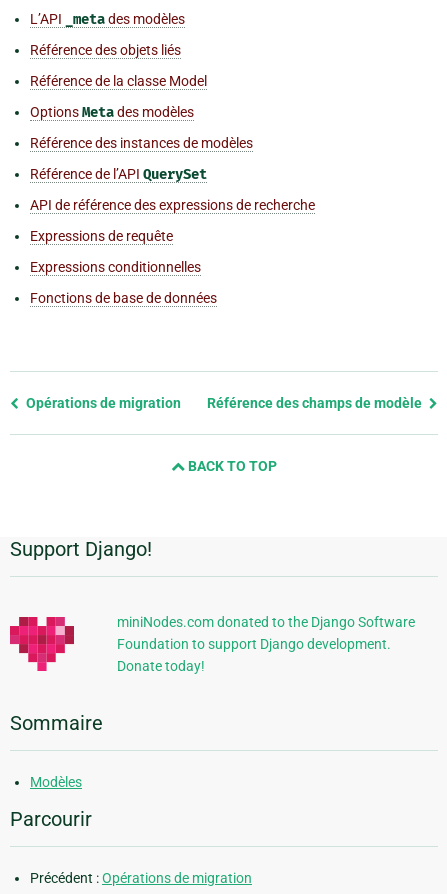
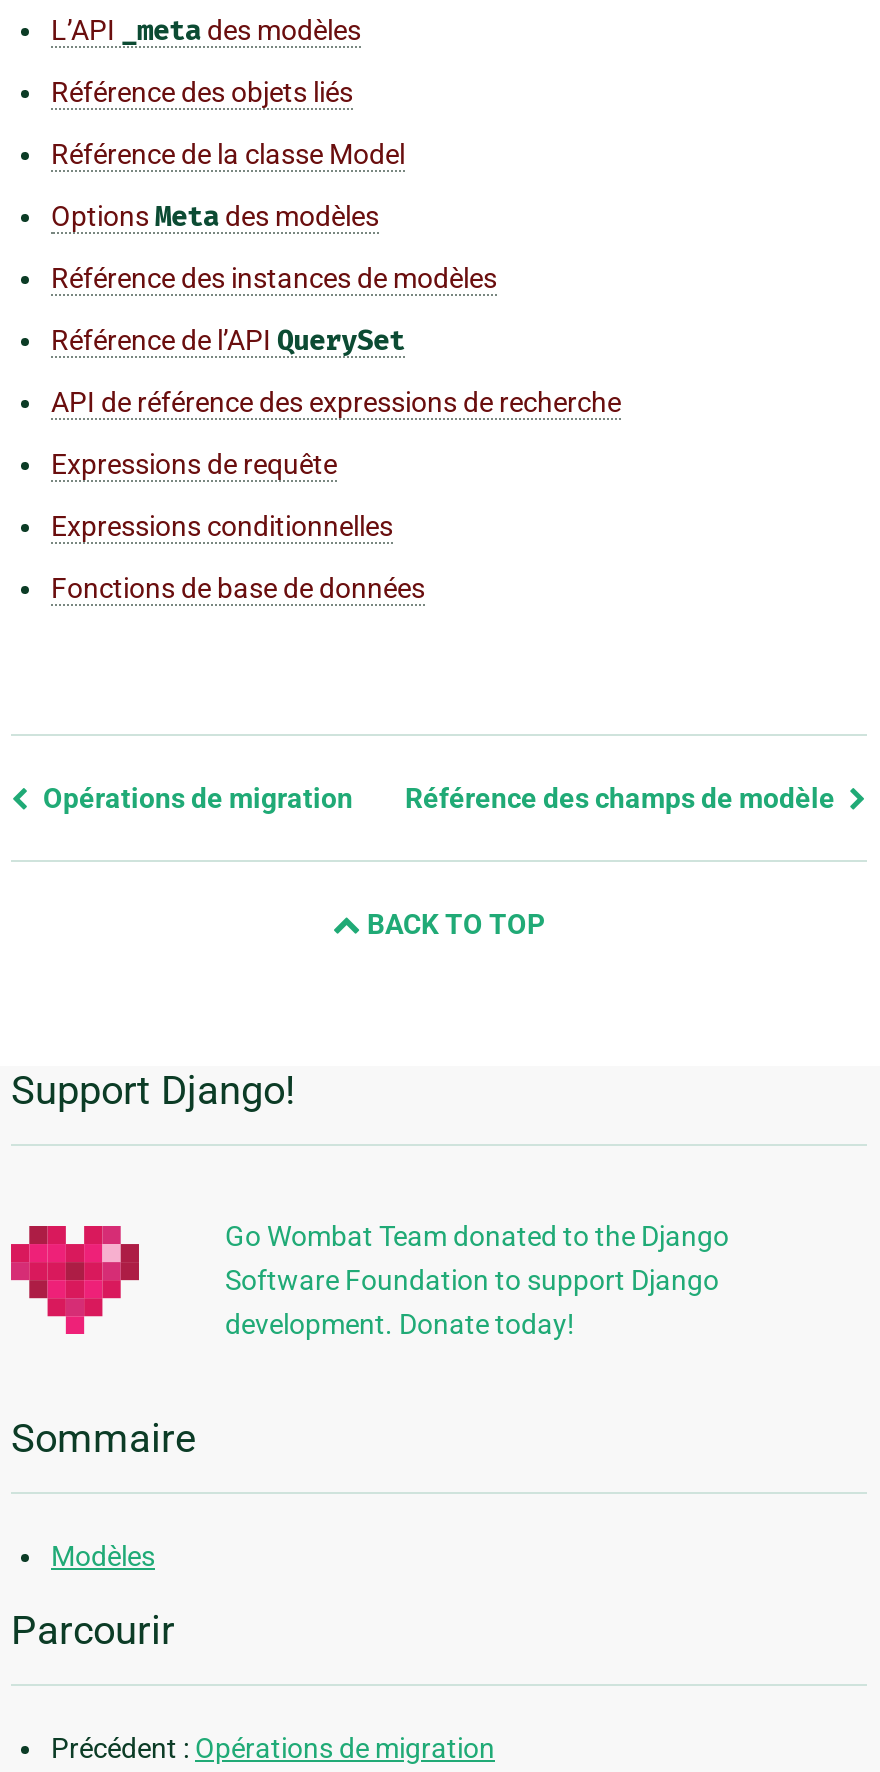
[117,614,415,674] miniNodes.com donated to the Django Software | Foundation to support Django development. | Donate today! -> [225,1219,729,1339] Go Wombat Team donated to the Django | Software Foundation to support Django | development. Donate today!

